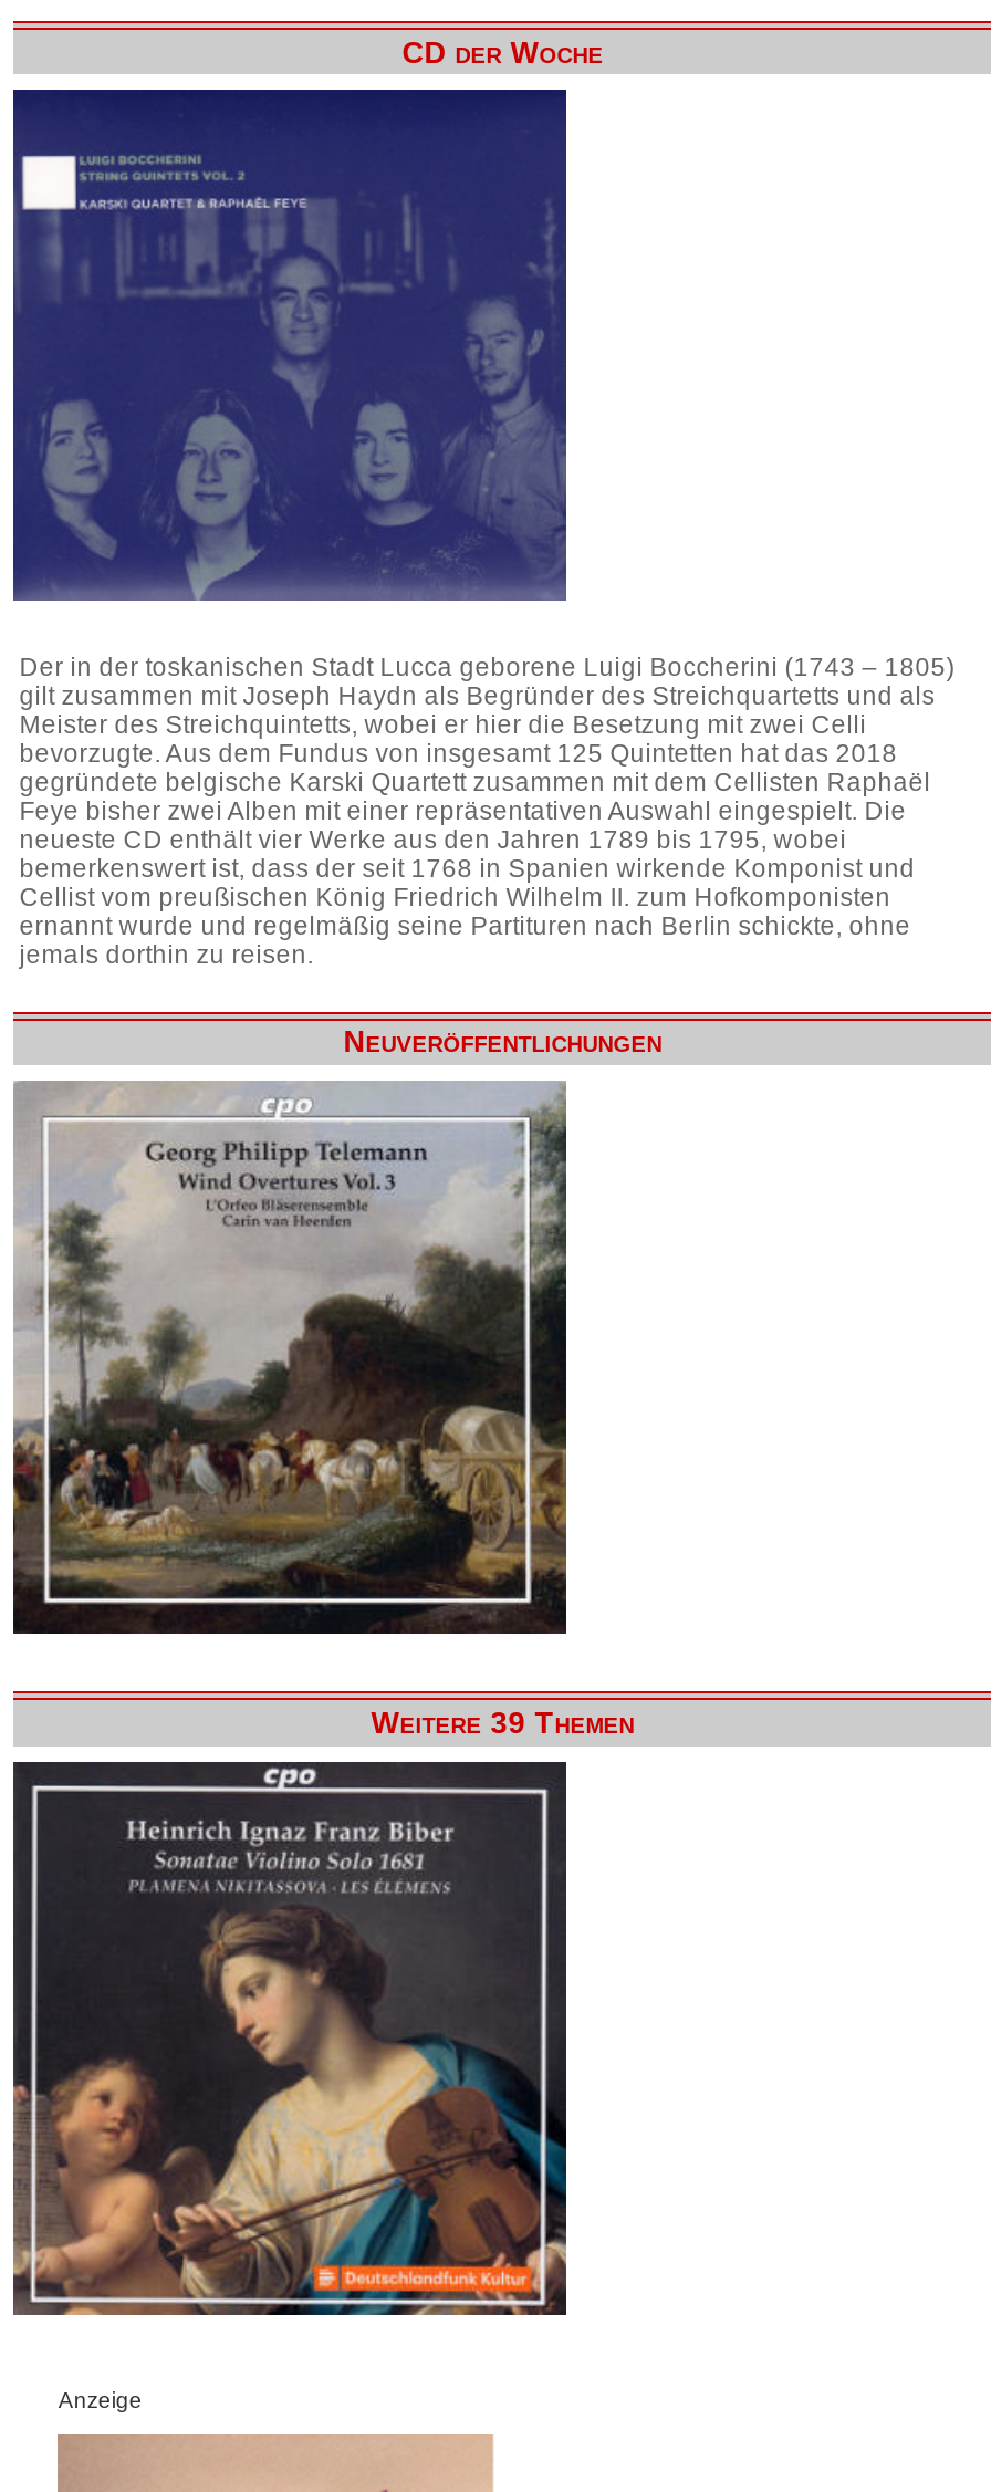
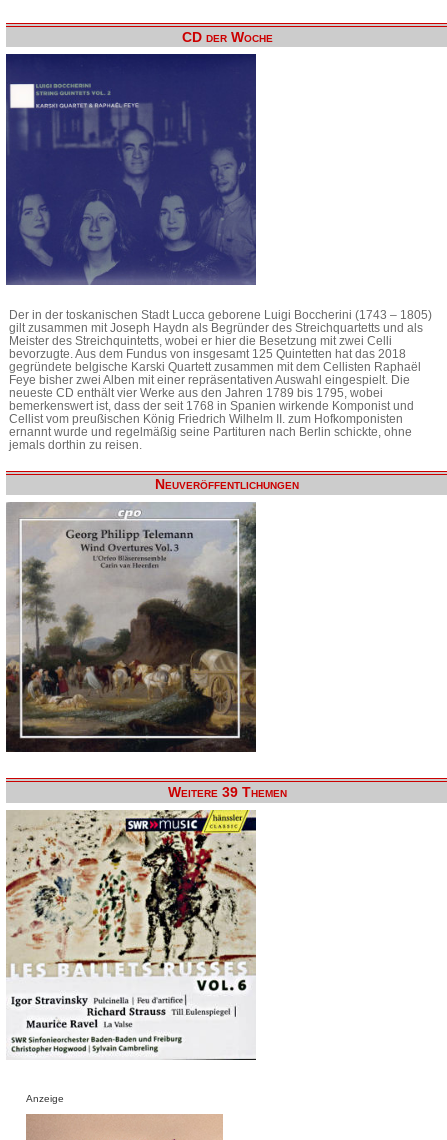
[11,1760,568,2317] [image] -> [5,809,257,1060] [image]

